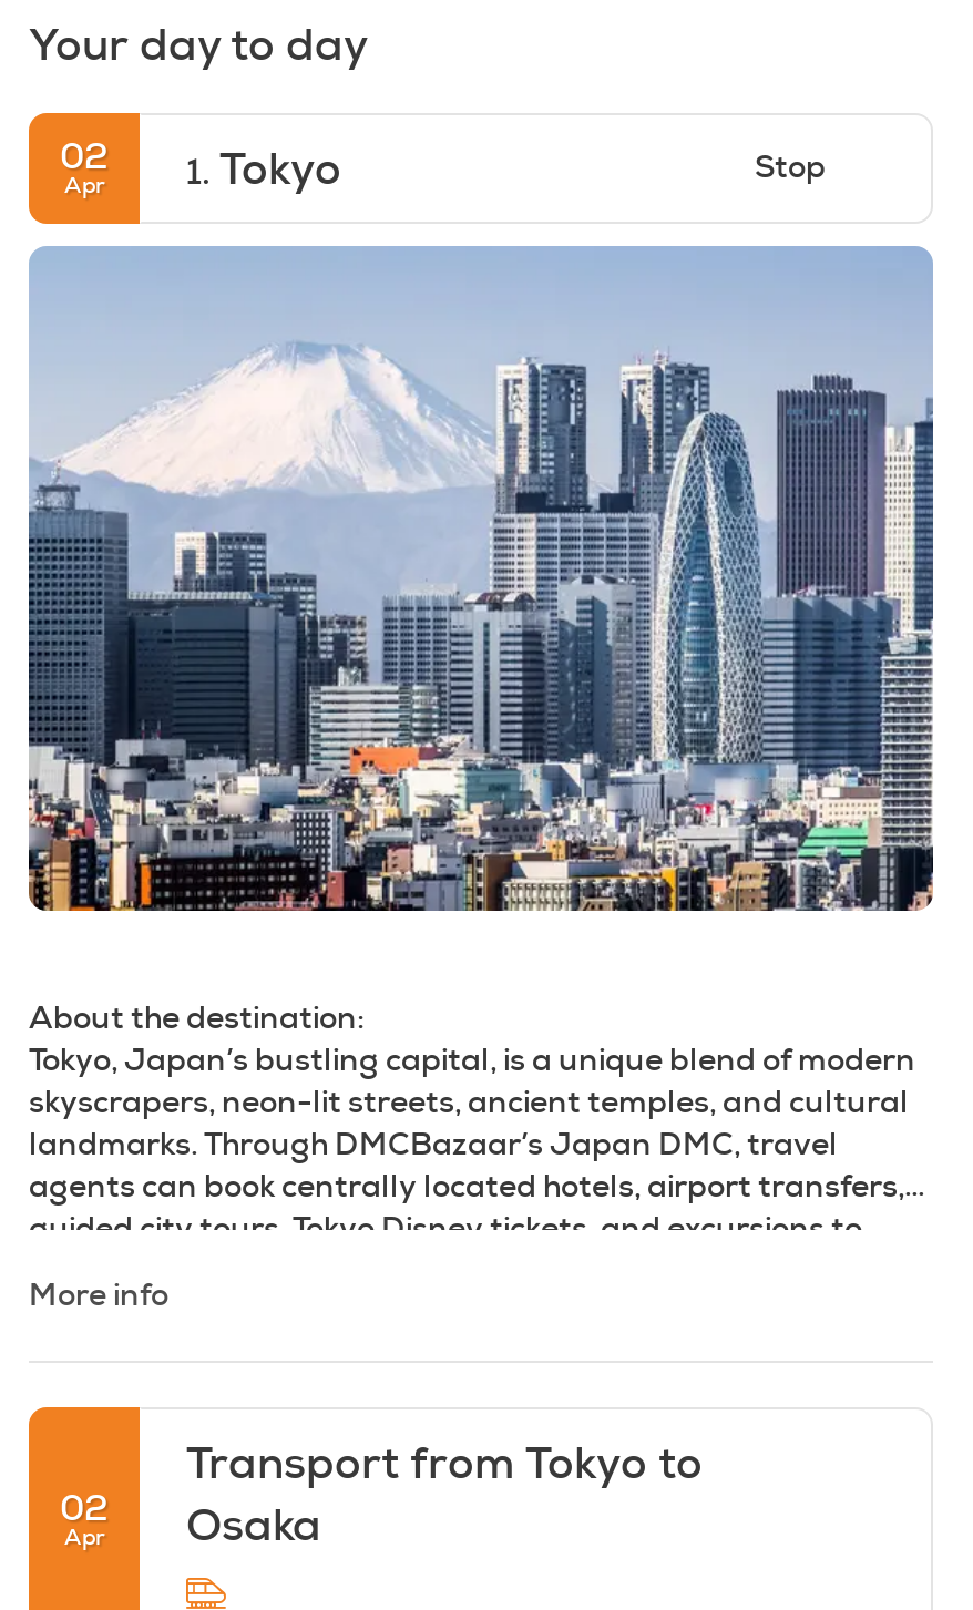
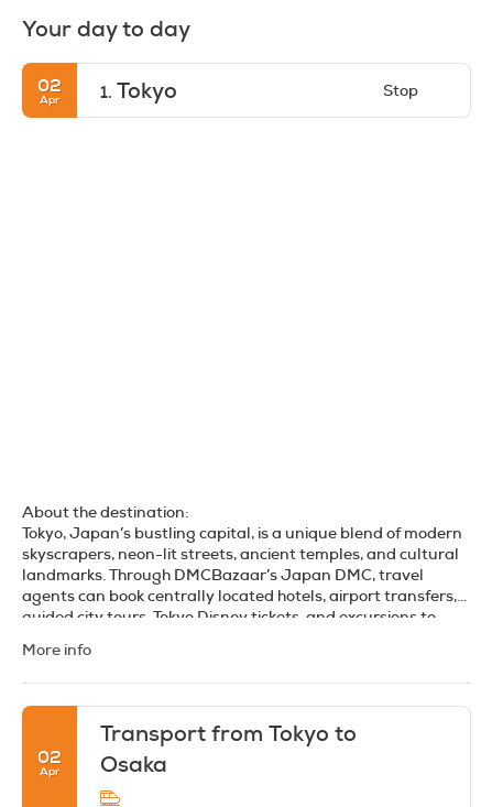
[27,245,935,914] [image] -> none

